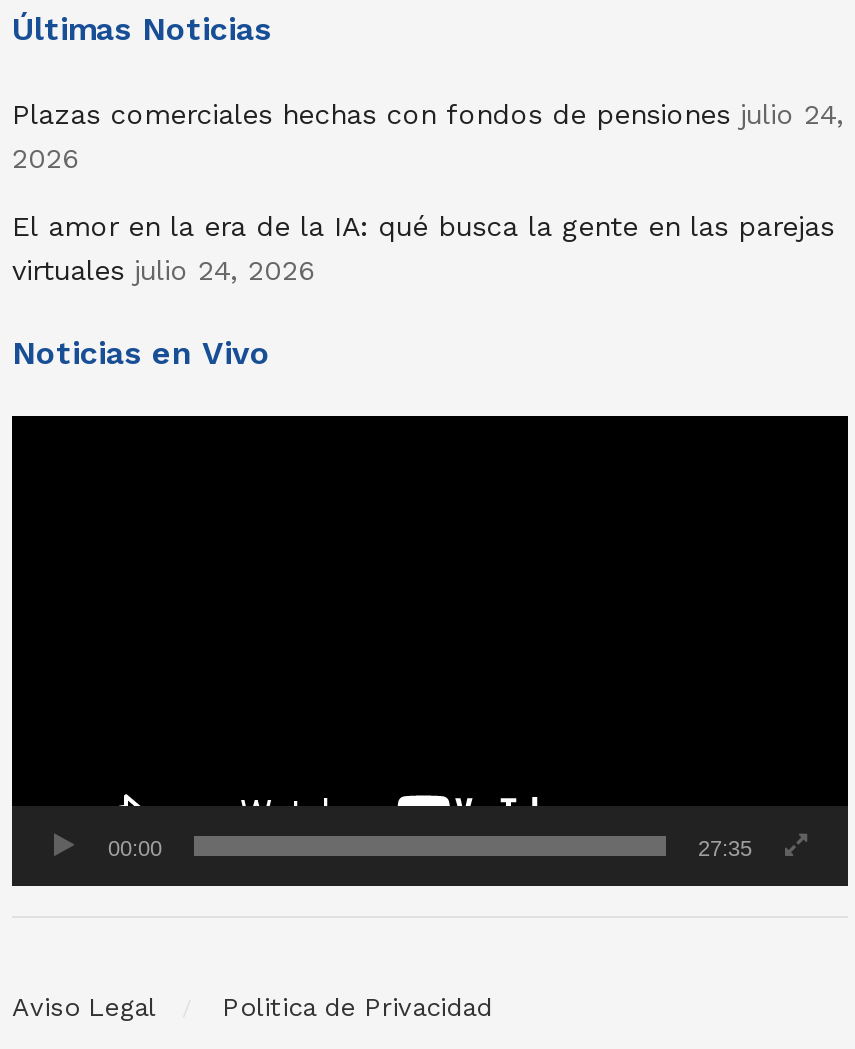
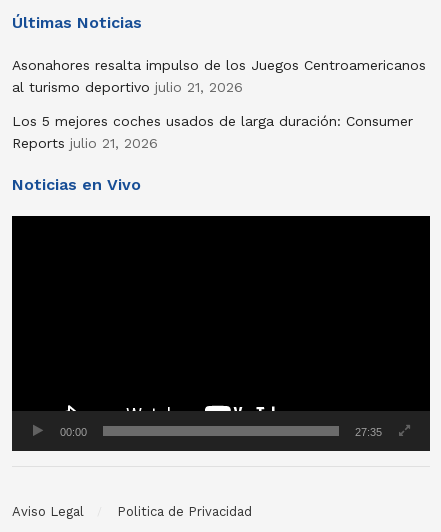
[12,98,844,174] Plazas comerciales hechas con fondos de pensiones julio 24, | 2026 -> [12,57,426,95] Asonahores resalta impulso de los Juegos Centroamericanos | al turismo deportivo julio 21, 2026
[12,210,834,286] El amor en la era de la IA: qué busca la gente en las parejas | virtuales julio 24, 2026 -> [12,113,413,151] Los 5 mejores coches usados de larga duración: Consumer | Reports julio 21, 2026

